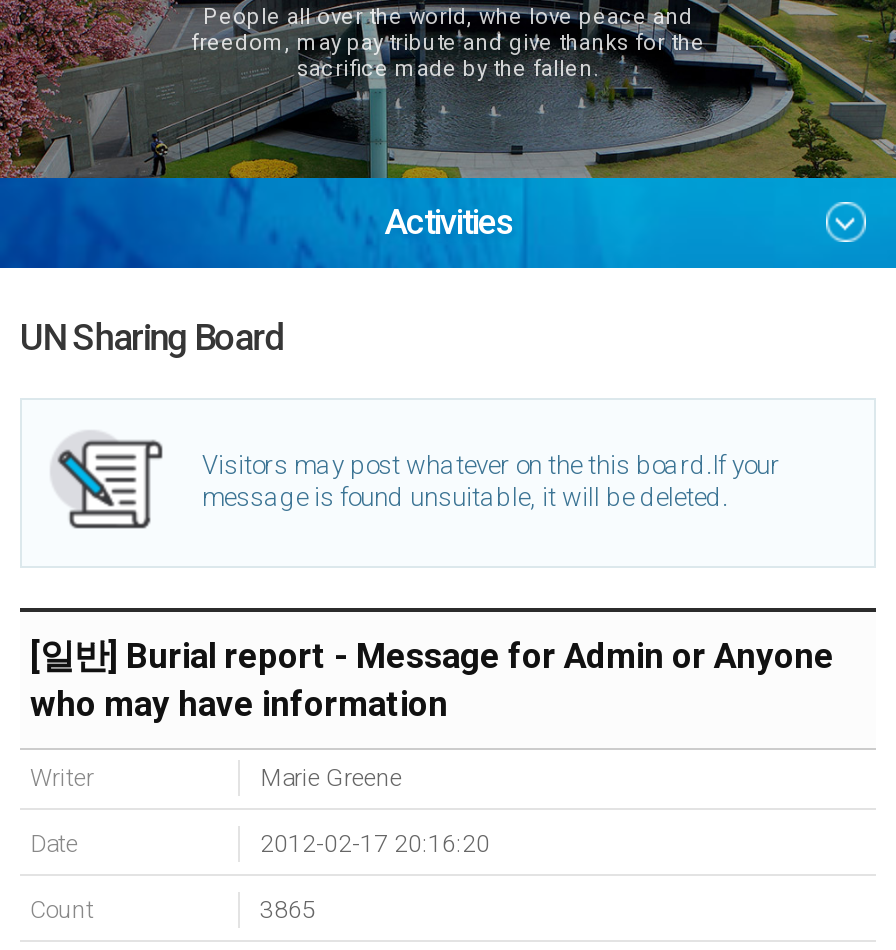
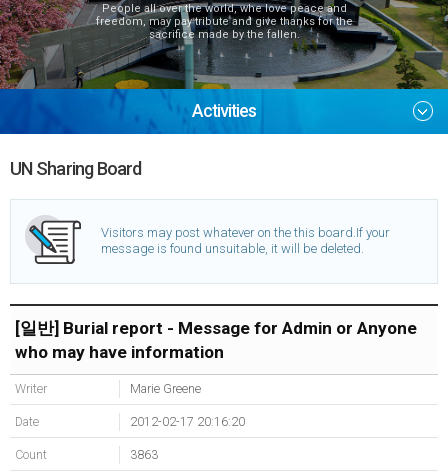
[260,896,316,924] 3865 -> [130,448,158,462] 3863

